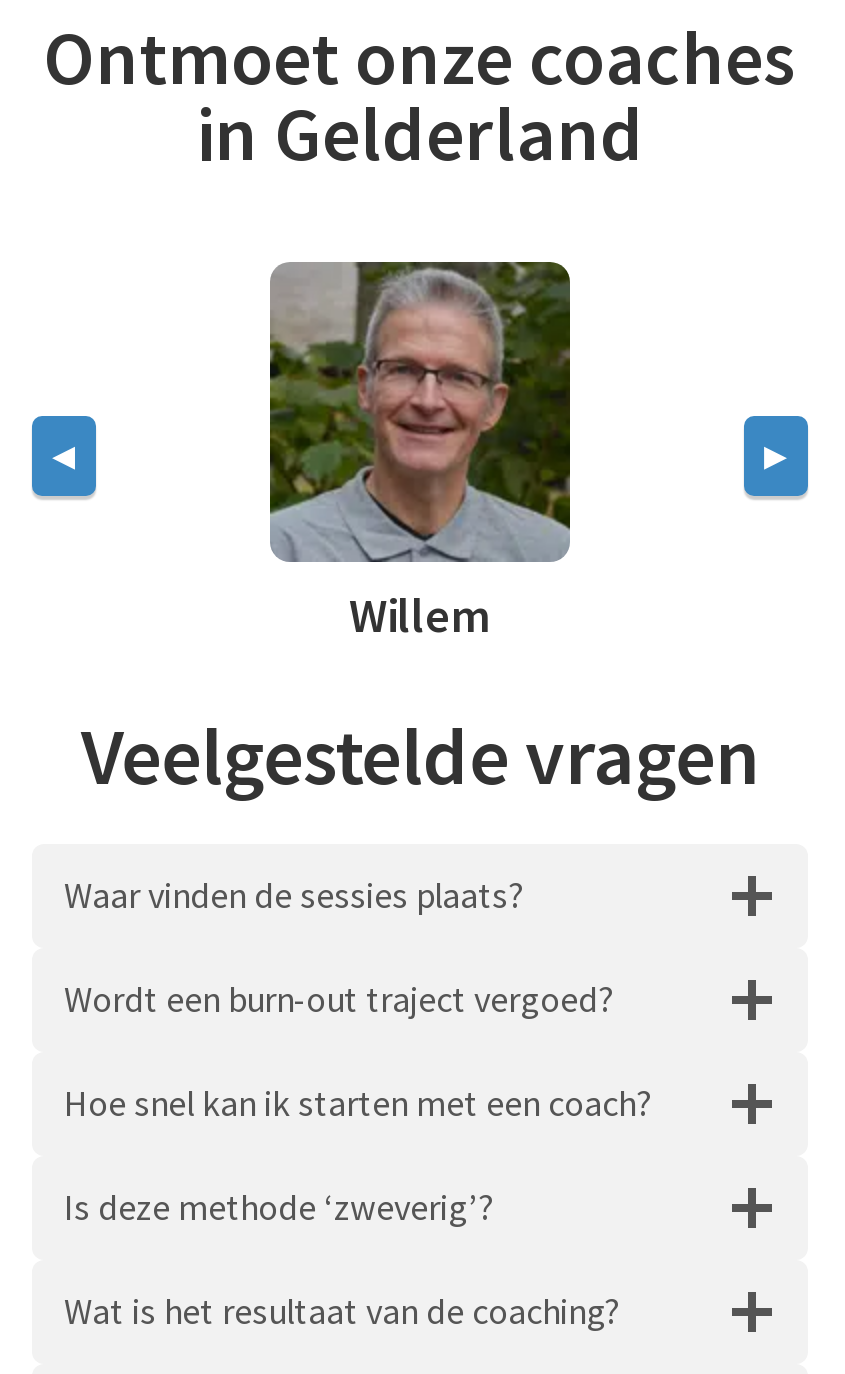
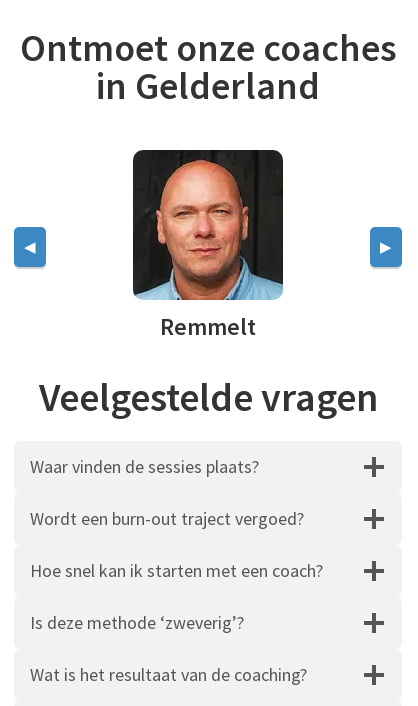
[268,260,570,646] [image] | Willem -> [132,150,283,342] [image] | Remmelt

